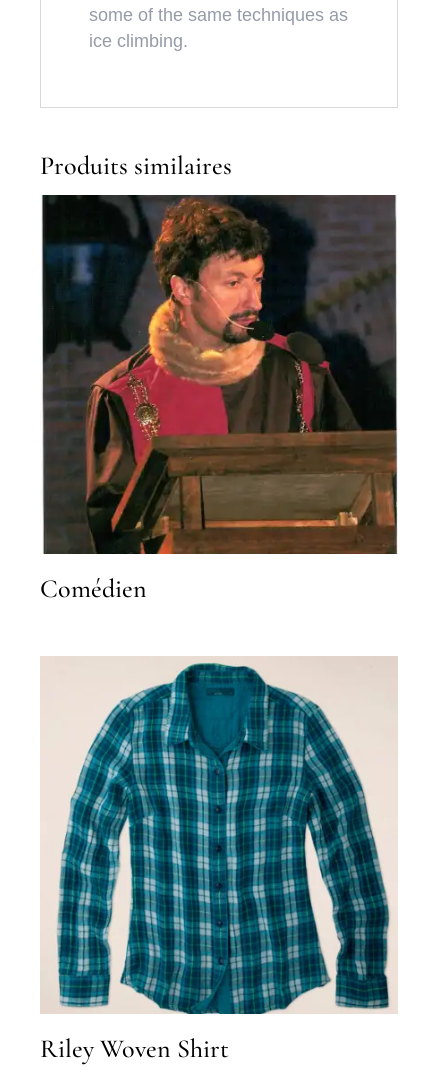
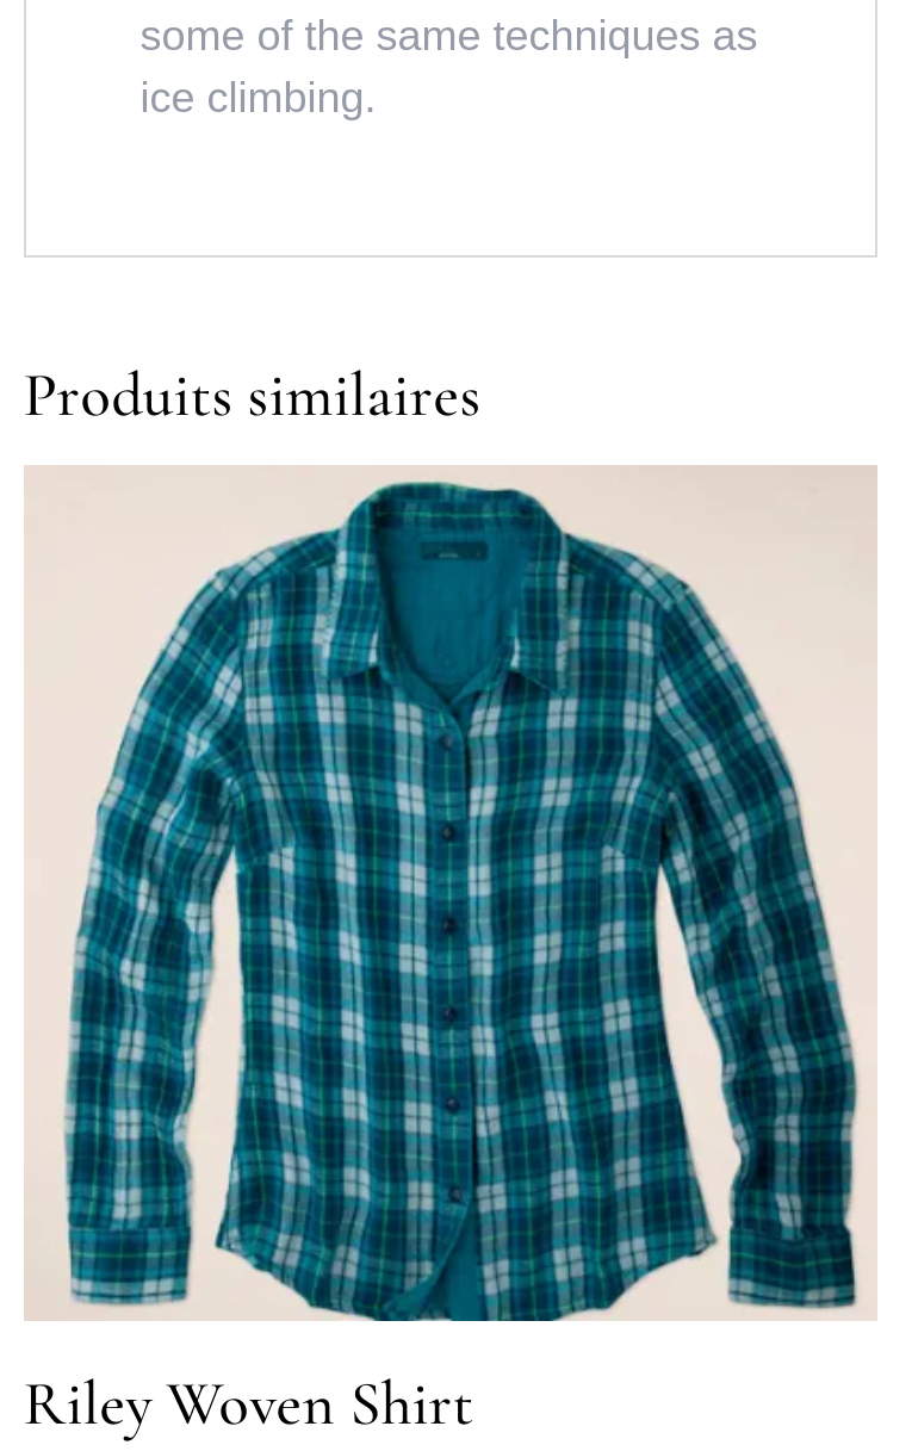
[40,194,398,603] [image] | Comédien -> none

